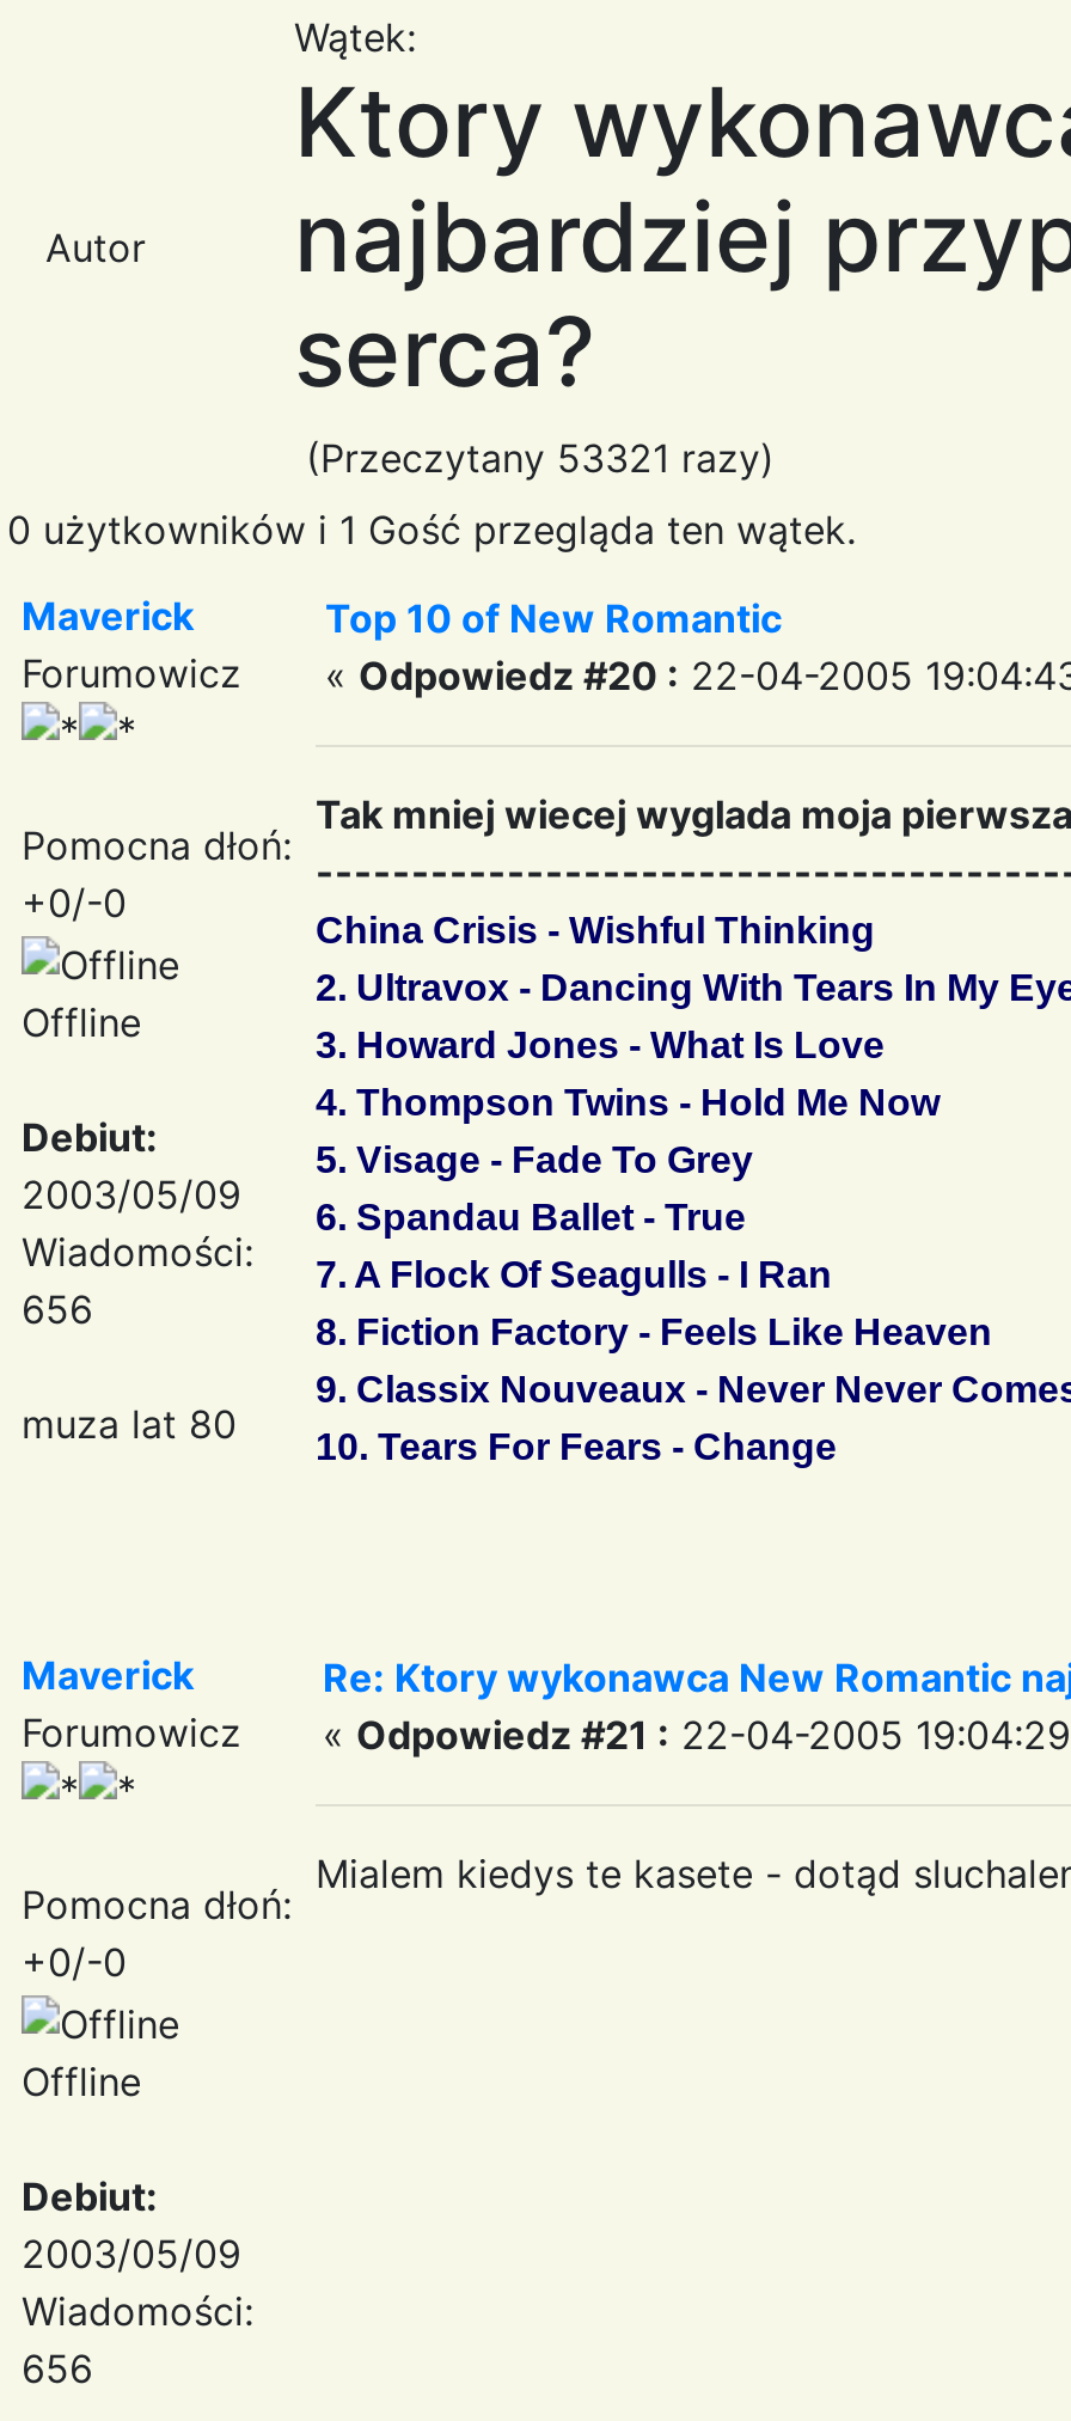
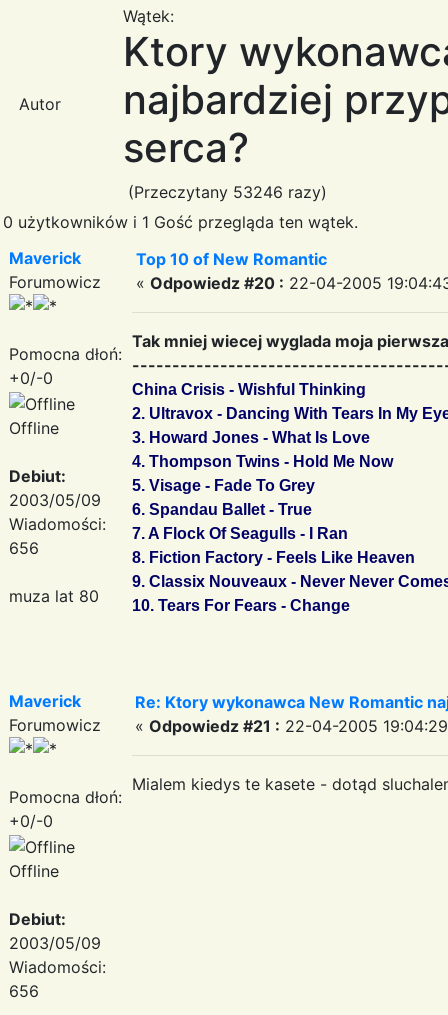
[294,433,775,481] (Przeczytany 53321 razy) -> [123,182,327,202] (Przeczytany 53246 razy)

